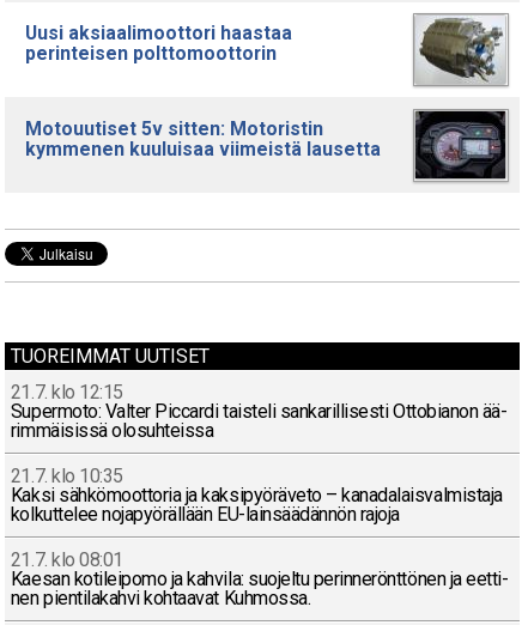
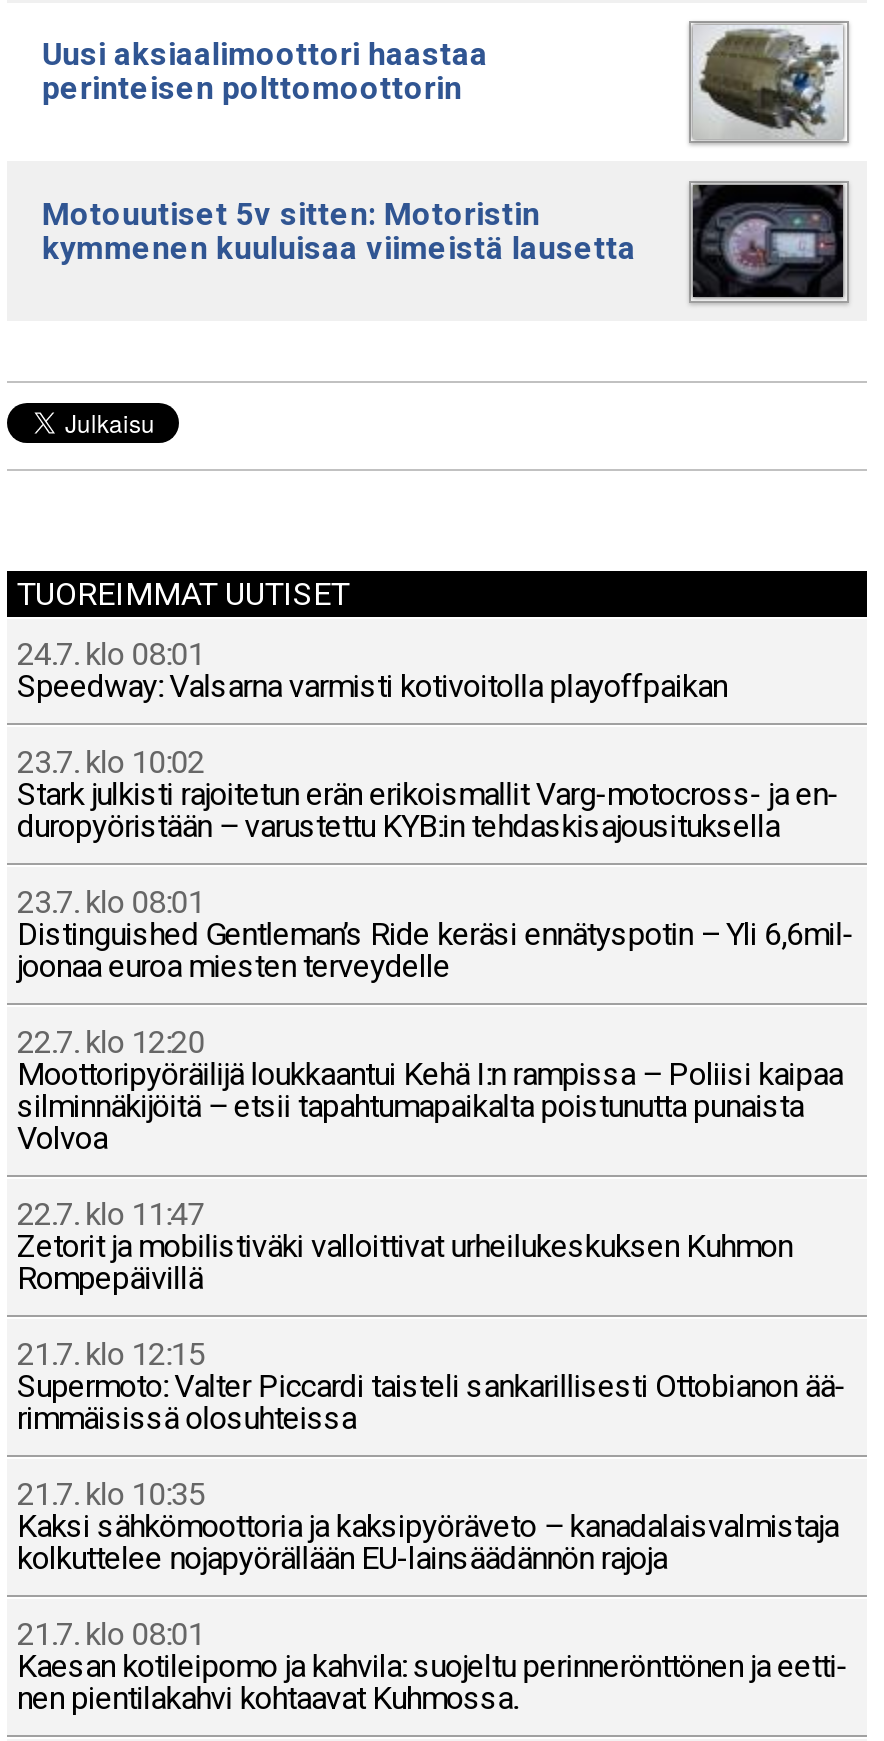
none -> [17,635,854,1297] 24.7. klo 08:01 | Speedway: Valsarna varmisti kotivoitolla playoffpaikan | 23.7. klo 10:02 | Stark julkisti rajoitetun erän erikoismallit Varg-motocross- ja en | duropyöristään – varustettu KYB:in tehdaskisajousituksella | 23.7. klo 08:01 | Distinguished Gentleman’s Ride keräsi ennätyspotin – Yli 6,6mil | joonaa euroa miesten terveydelle | 22.7. klo 12:20 | Moottoripyöräilijä loukkaantui Kehä I:n rampissa – Poliisi kaipaa | silminnäkijöitä – etsii tapahtumapaikalta poistunutta punaista | Volvoa | 22.7. klo 11:47 | Zetorit ja mobilistiväki valloittivat urheilukeskuksen Kuhmon | Rompepäivillä

